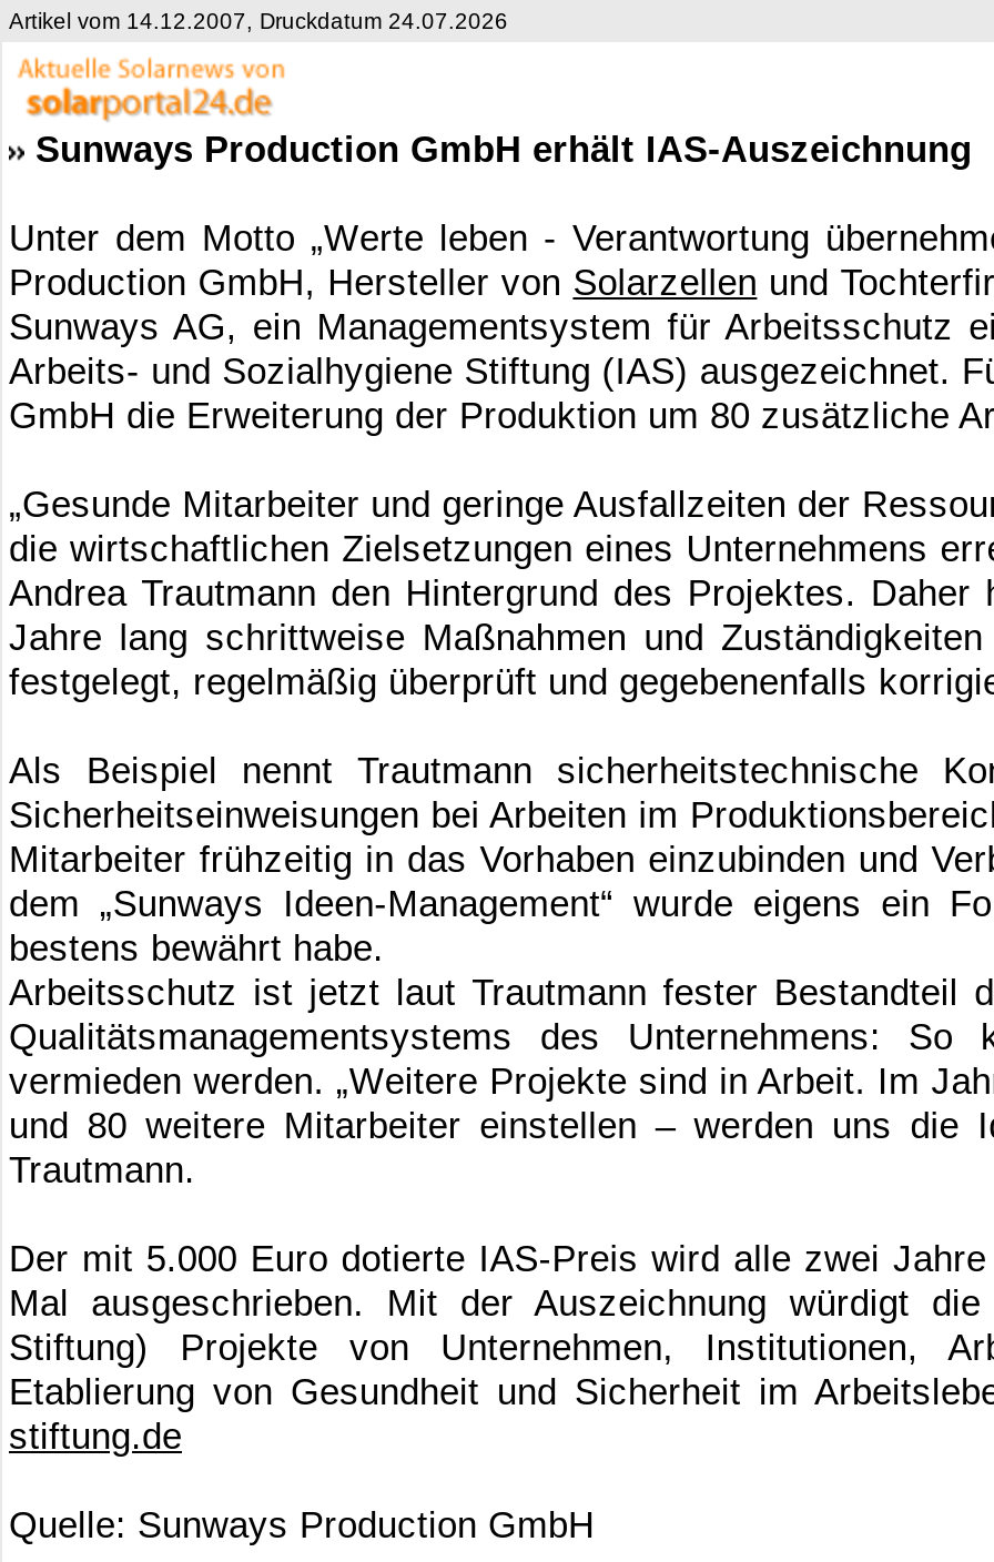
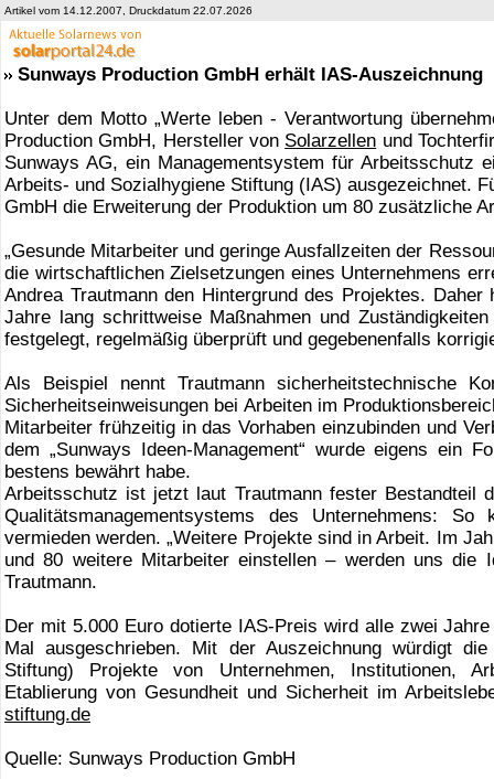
[9,9,508,33] Artikel vom 14.12.2007, Druckdatum 24.07.2026 -> [4,4,253,17] Artikel vom 14.12.2007, Druckdatum 22.07.2026

